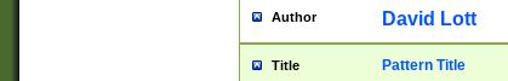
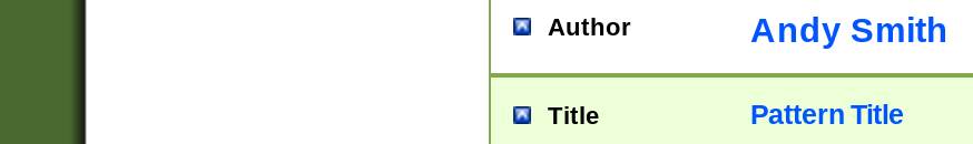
[381,9,476,29] David Lott -> [750,12,949,49] Andy Smith

